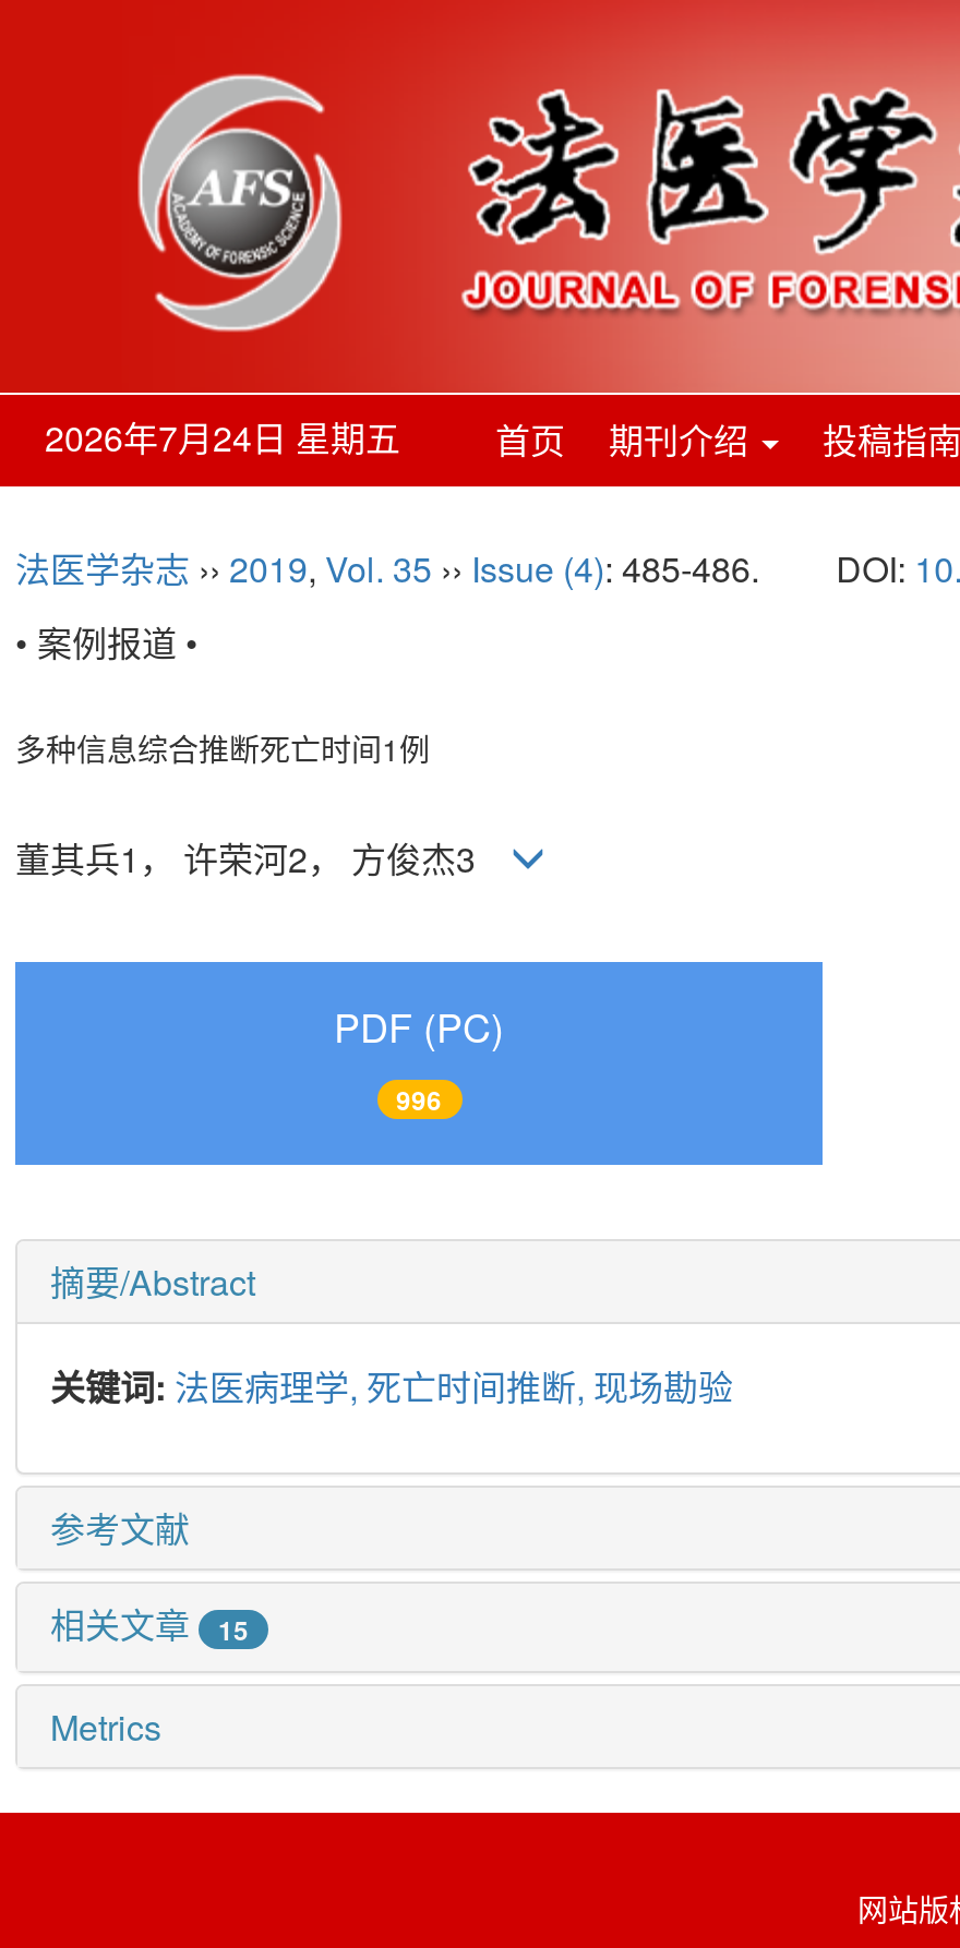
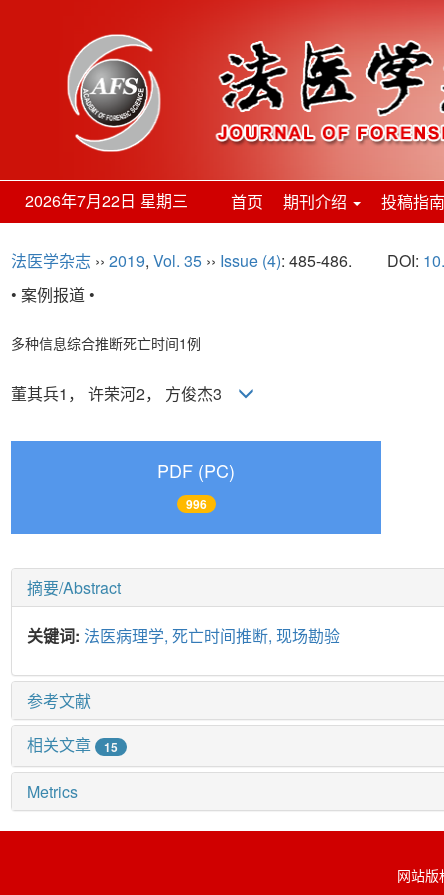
[45,412,400,462] 2026年7月24日 星期五 -> [24,189,187,212] 2026年7月22日 星期三

